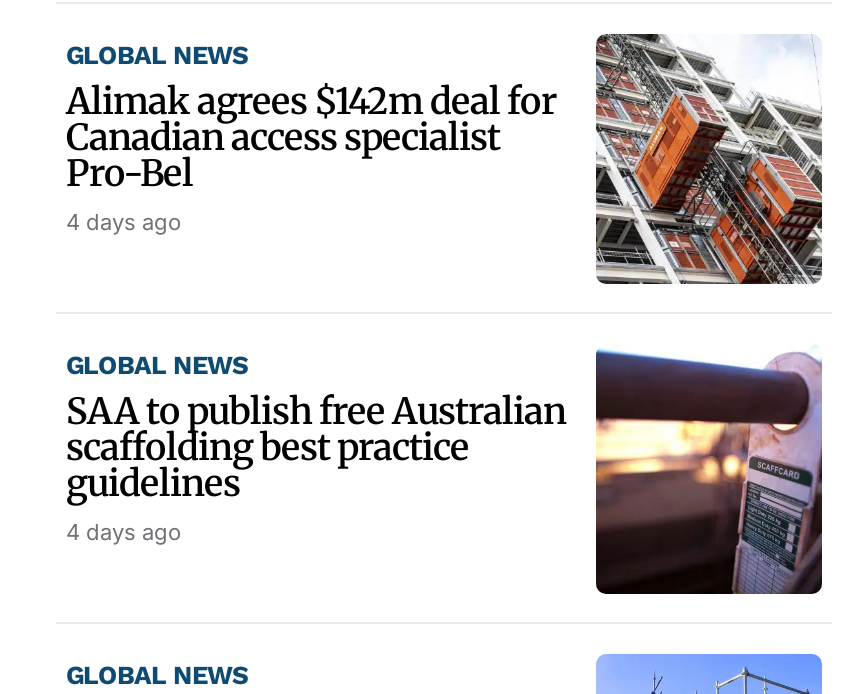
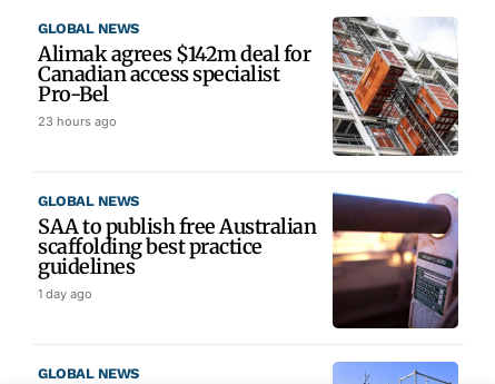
[66,208,182,236] 4 days ago -> [38,113,117,129] 23 hours ago
[66,518,182,546] 4 days ago -> [38,286,92,301] 1 day ago

